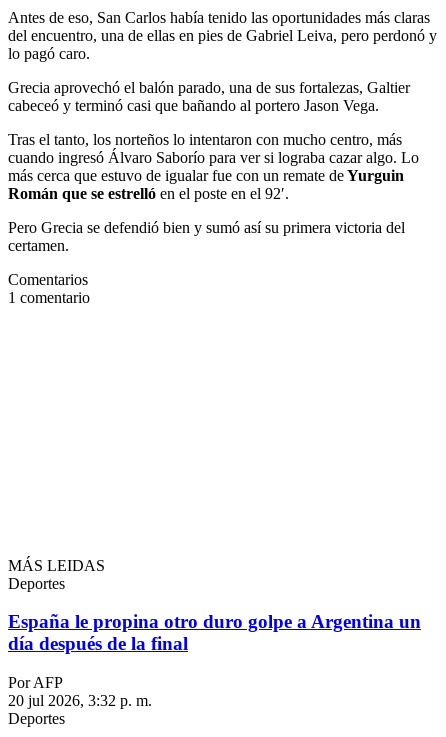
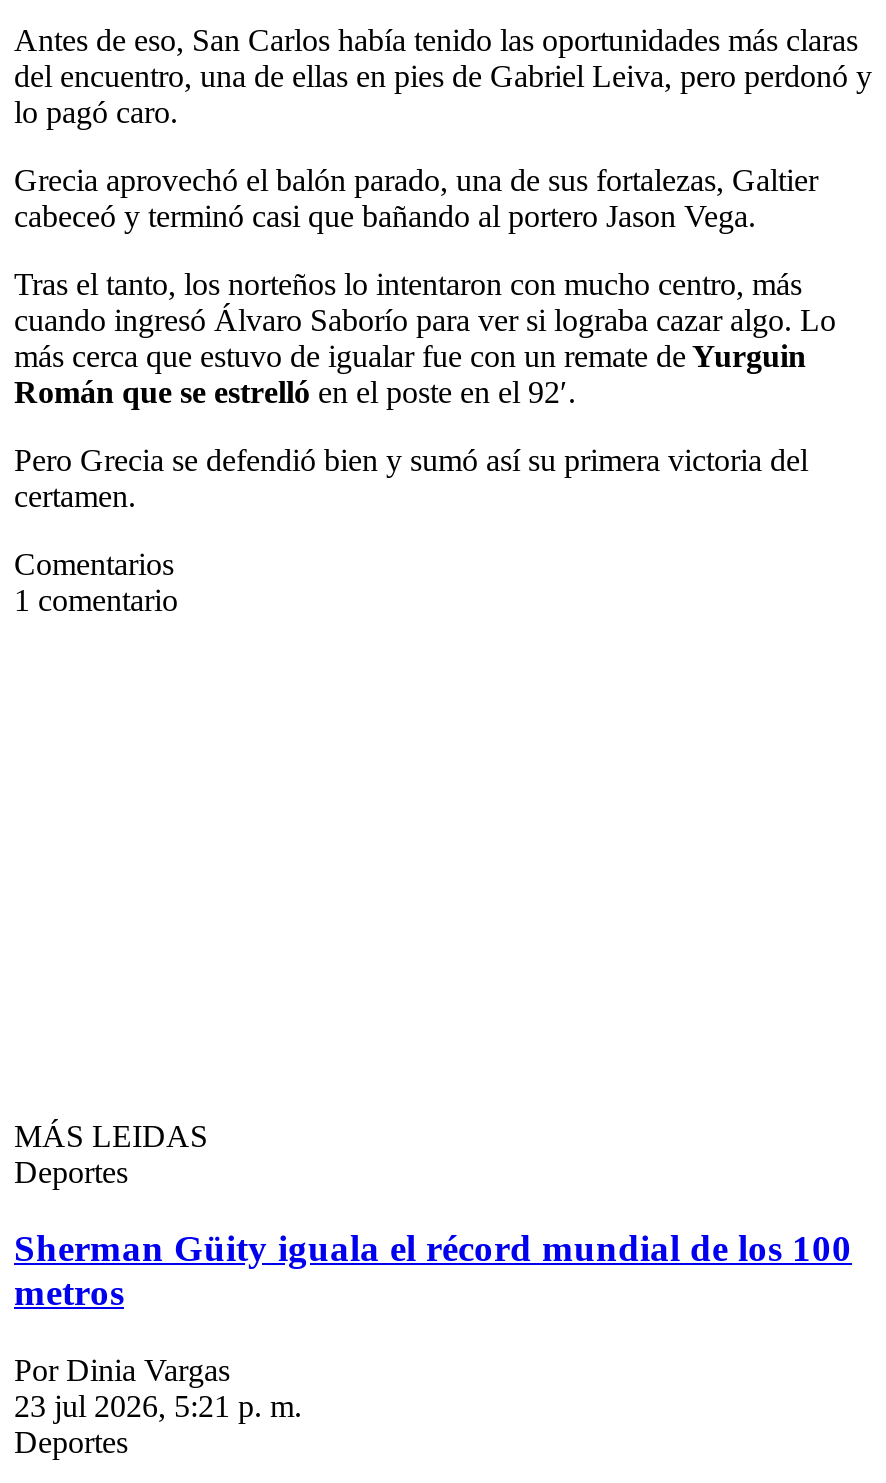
[8,611,421,654] España le propina otro duro golpe a Argentina un | día después de la final -> [14,1228,852,1314] Sherman Güity iguala el récord mundial de los 100 | metros
[8,674,152,709] Por AFP | 20 jul 2026, 3:32 p. m. -> [14,1353,302,1423] Por Dinia Vargas | 23 jul 2026, 5:21 p. m.

